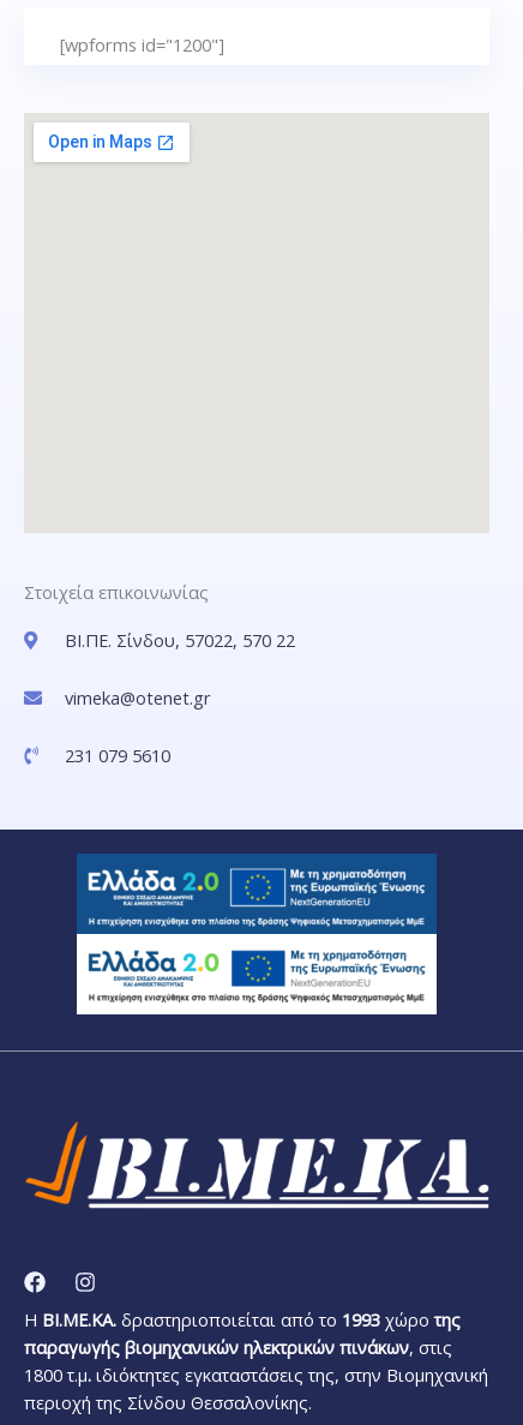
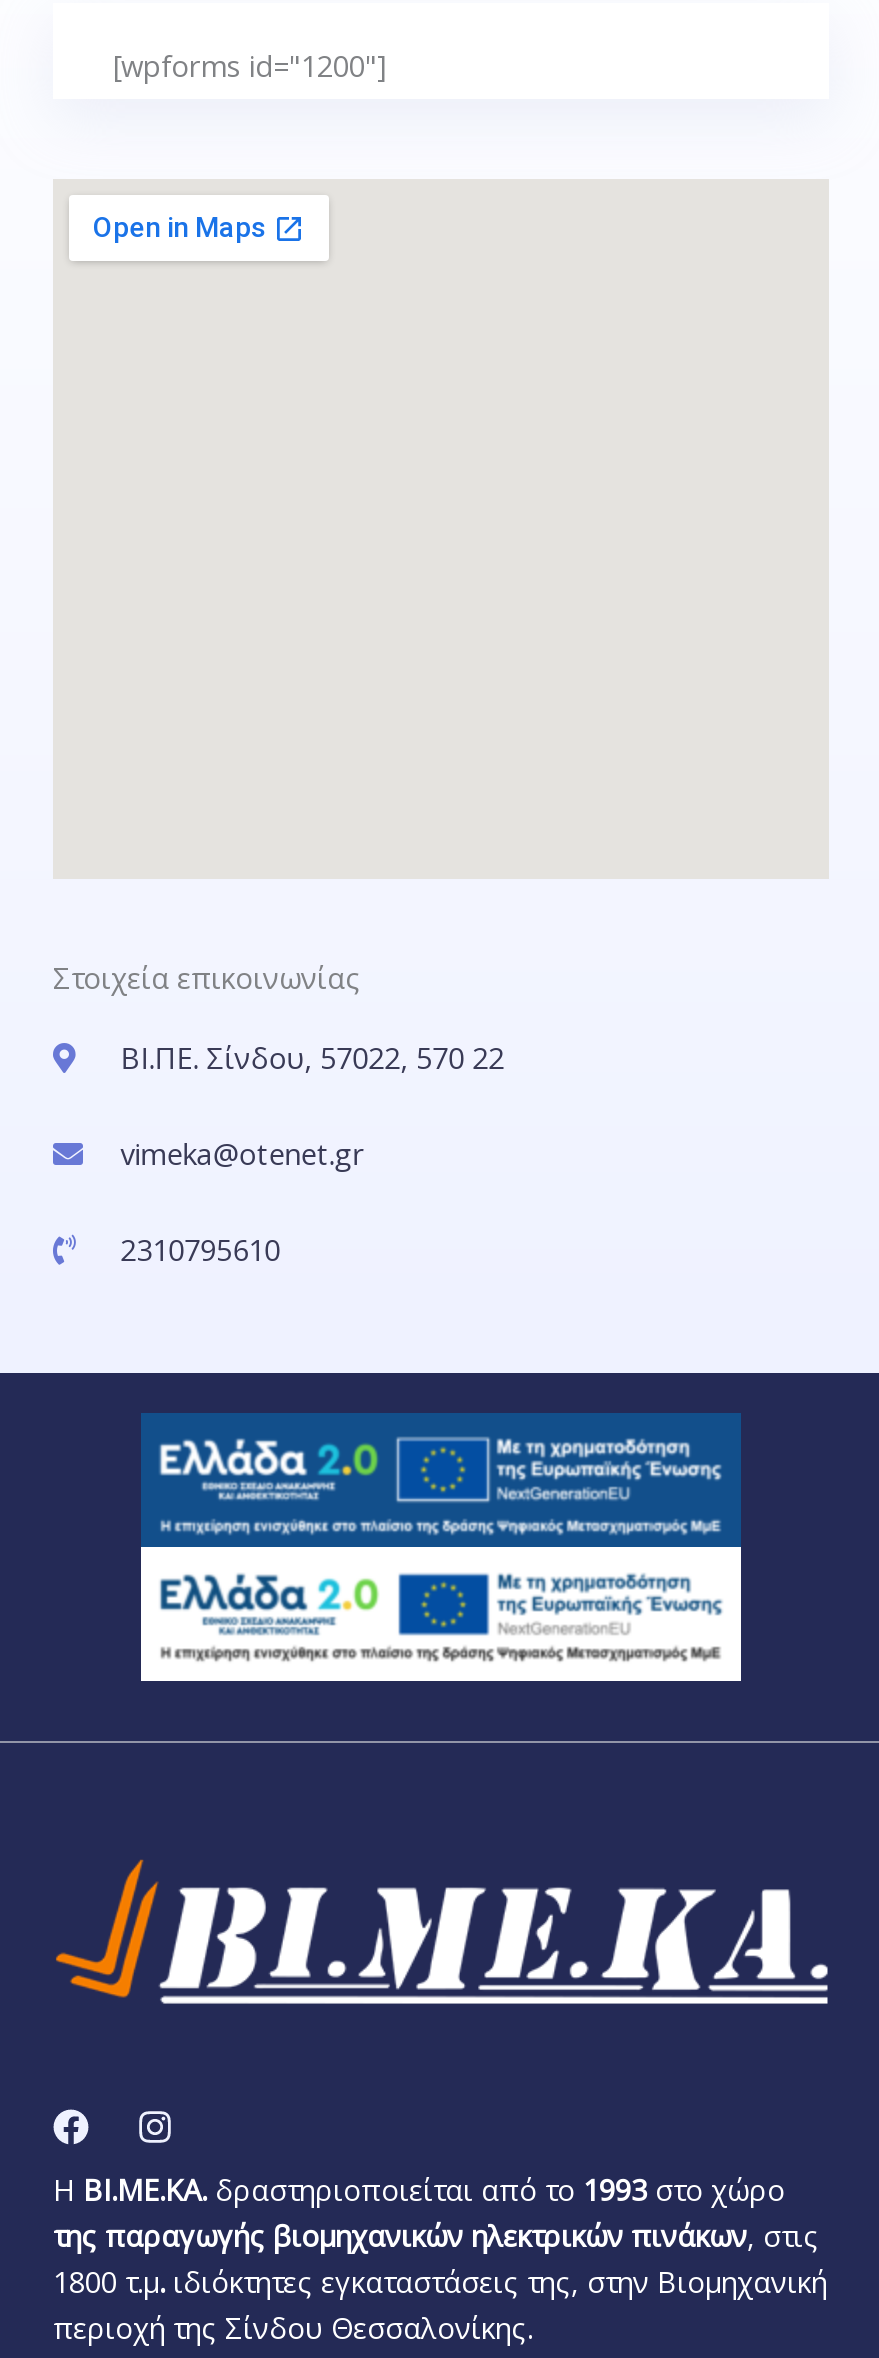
[65,743,170,767] 231 079 5610 -> [121,1229,281,1269] 2310795610
[24,1308,461,1359] Η ΒΙ.ΜΕ.ΚΑ. δραστηριοποιείται από το 1993 χώρο της | παραγωγής βιομηχανικών ηλεκτρικών πινάκων, στις -> [53,2170,819,2256] Η ΒΙ.ΜΕ.ΚΑ. δραστηριοποιείται από το 1993 στο χώρο | της παραγωγής βιομηχανικών ηλεκτρικών πινάκων, στις

